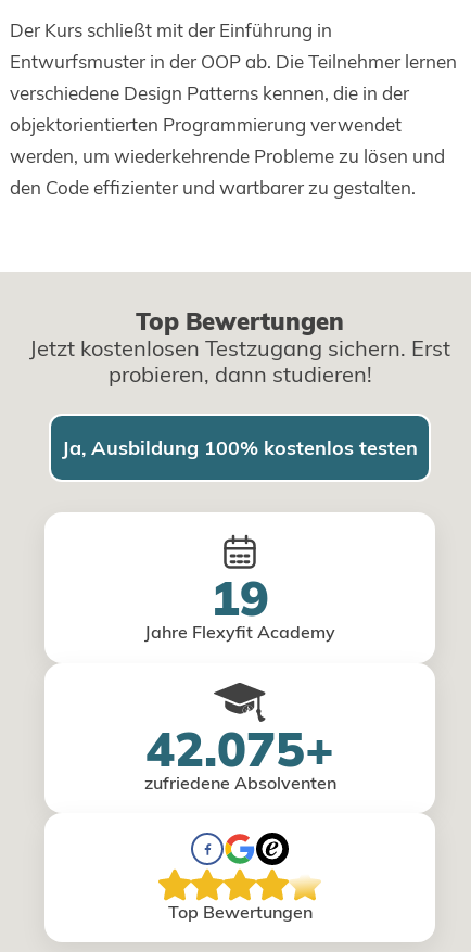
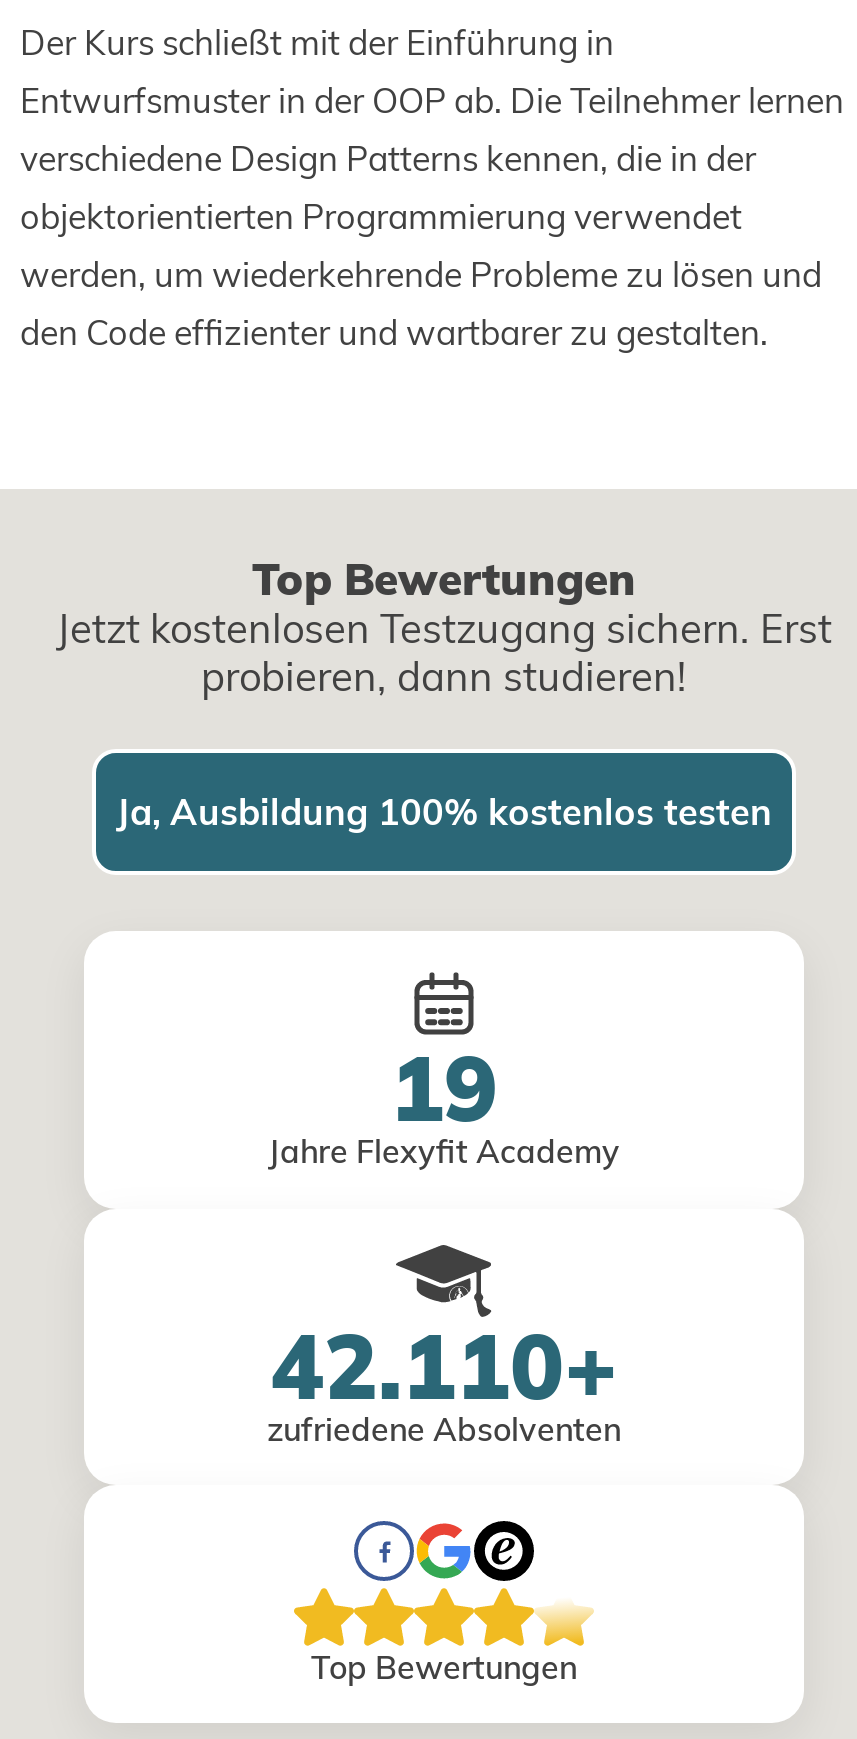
[145,717,334,778] 42.075+ -> [270,1308,618,1420] 42.110+

